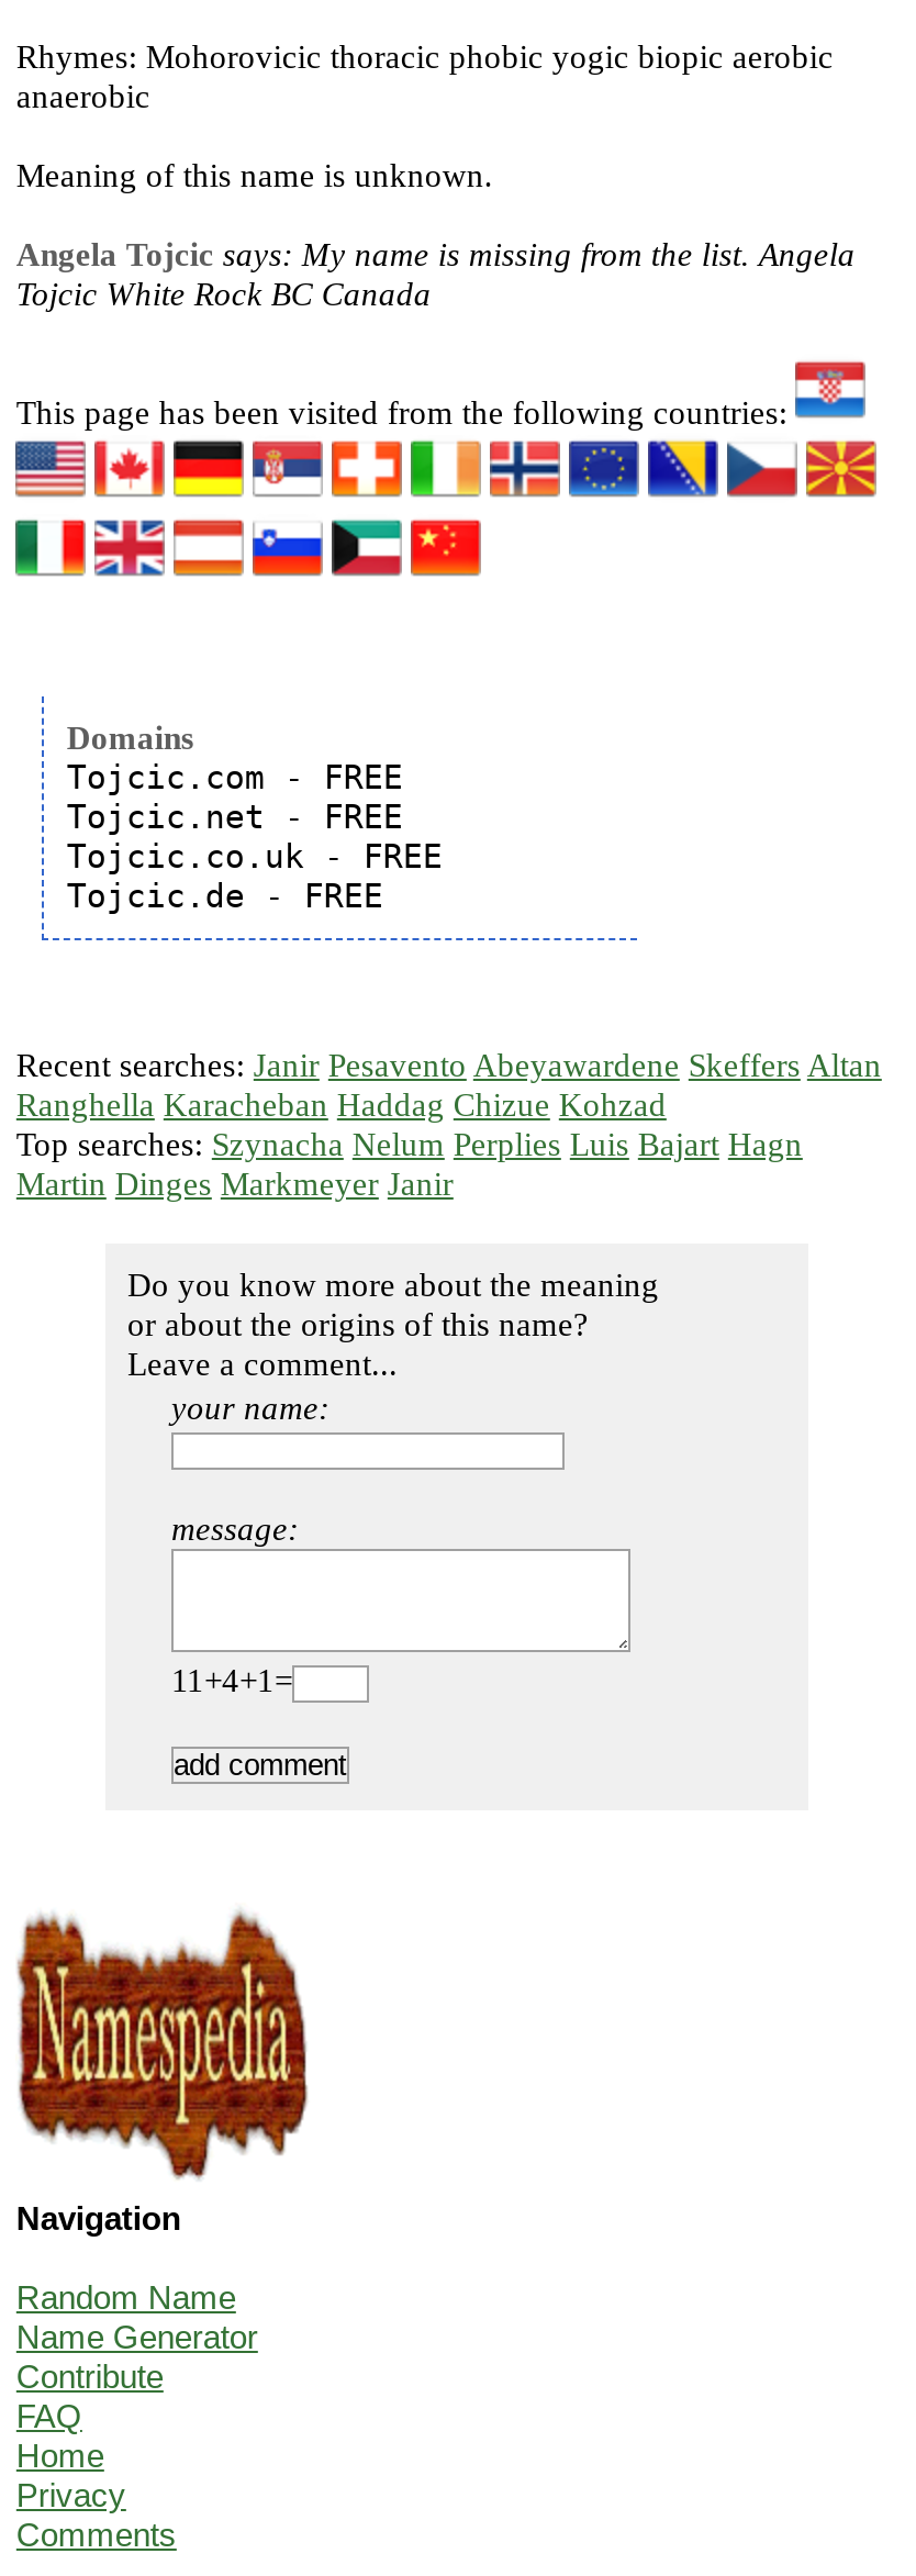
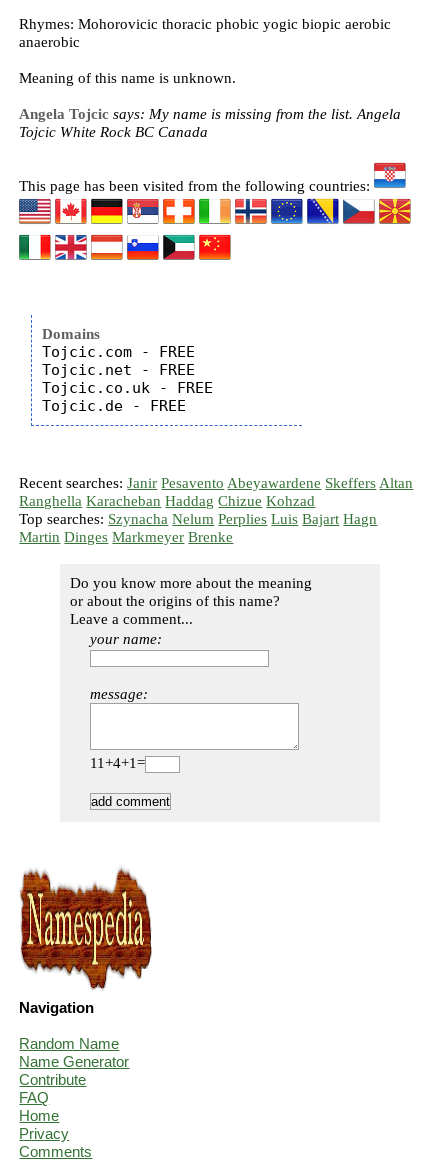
[16,1167,453,1202] Martin Dinges Markmeyer Janir -> [19,529,233,545] Martin Dinges Markmeyer Brenke

